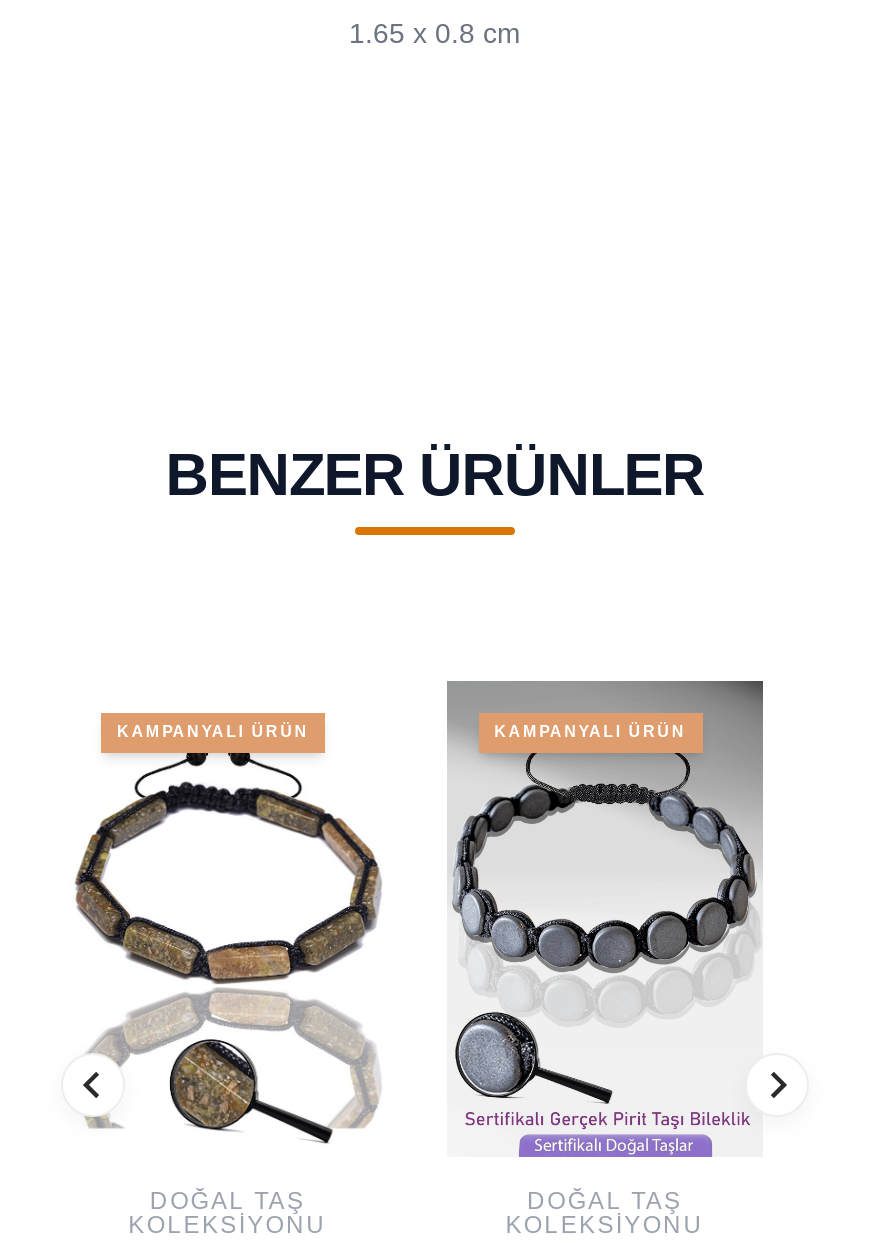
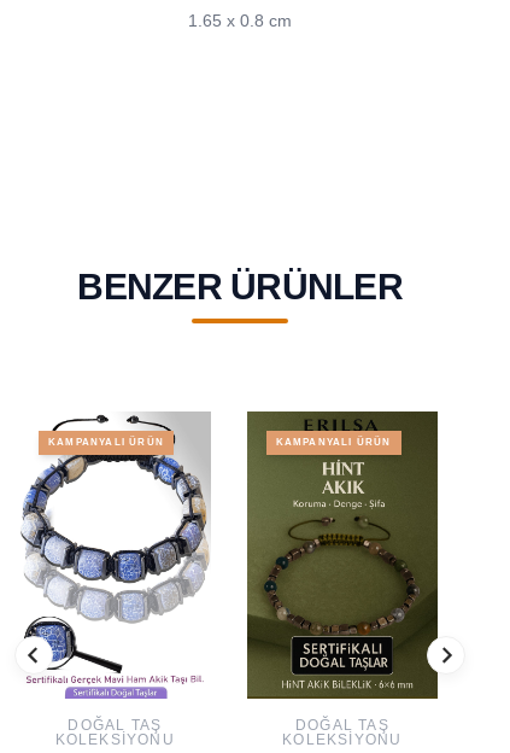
[75,683,385,1157] [image] -> [22,411,211,700] [image]
[447,679,765,1159] [image] -> [246,410,439,700] [image]

